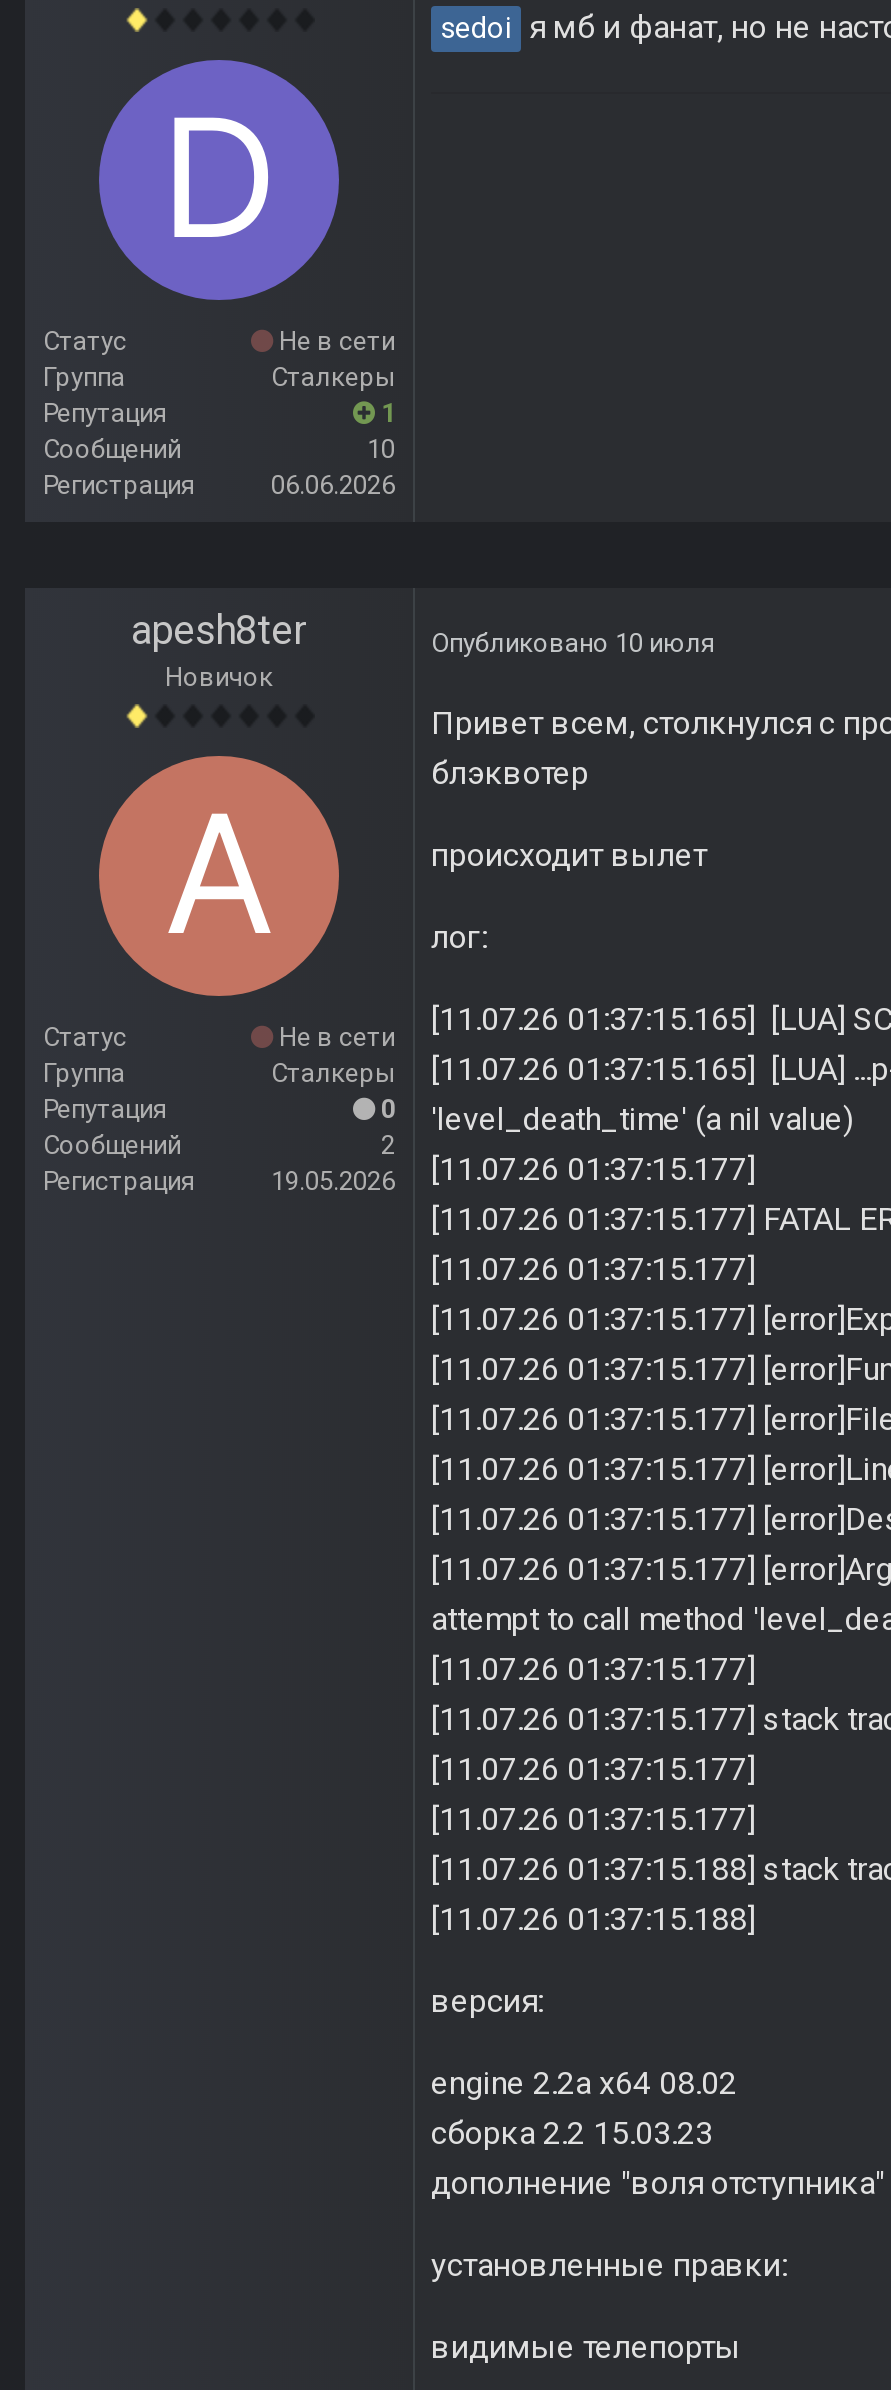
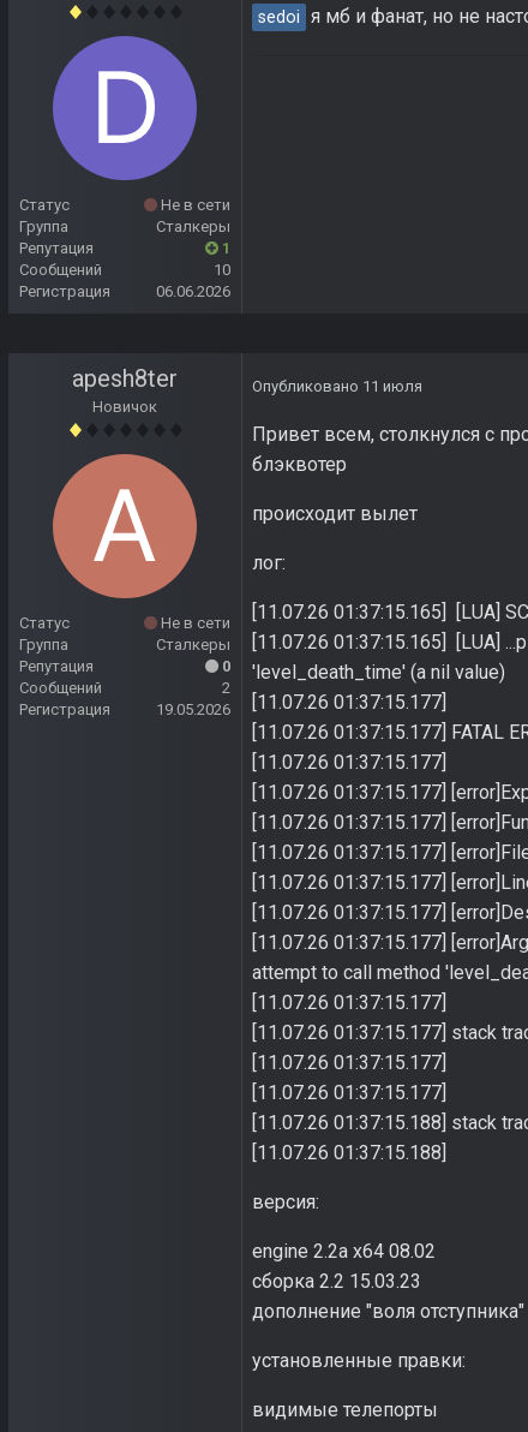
[431,628,715,658] Опубликовано 10 июля -> [252,377,422,395] Опубликовано 11 июля

